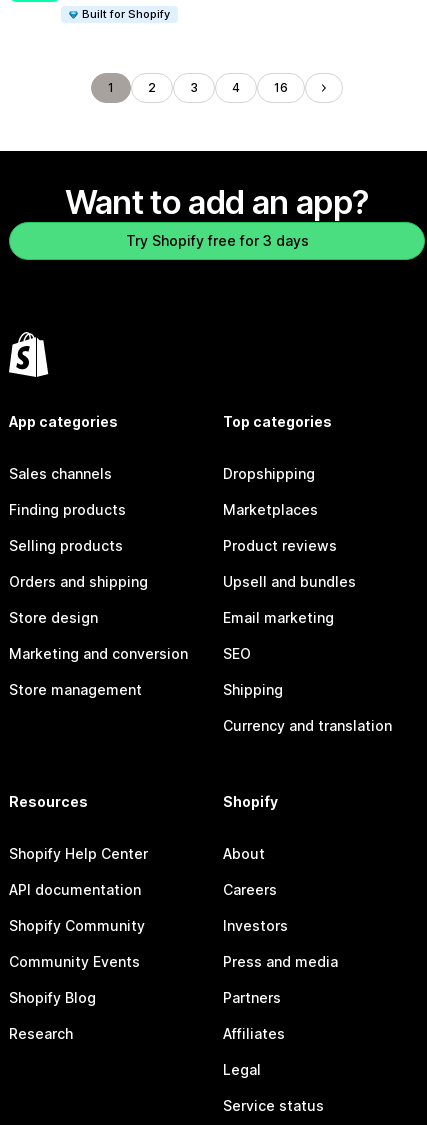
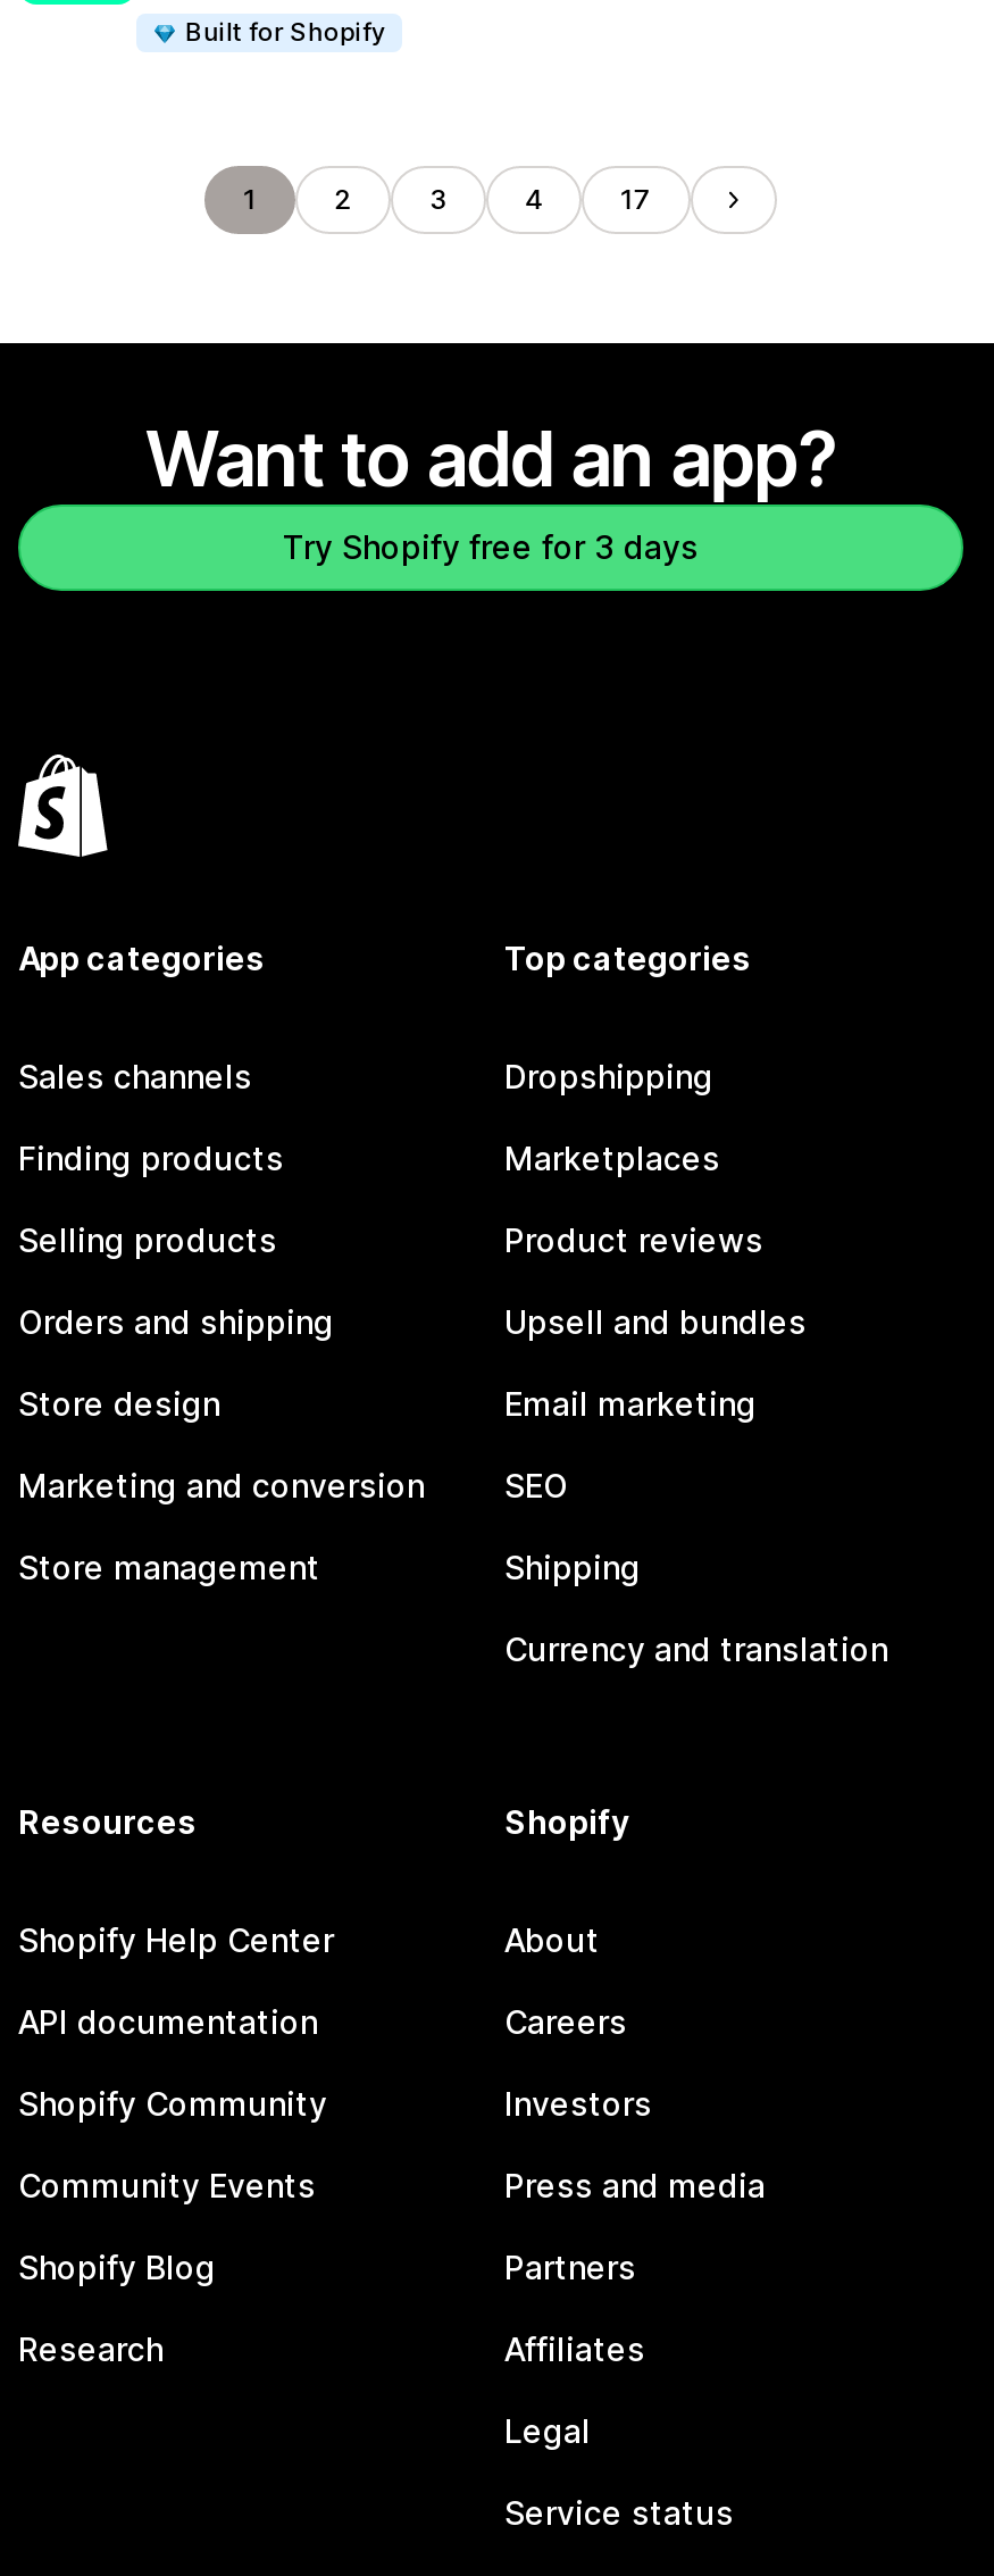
[274,80,288,95] 16 -> [620,182,652,216] 17

